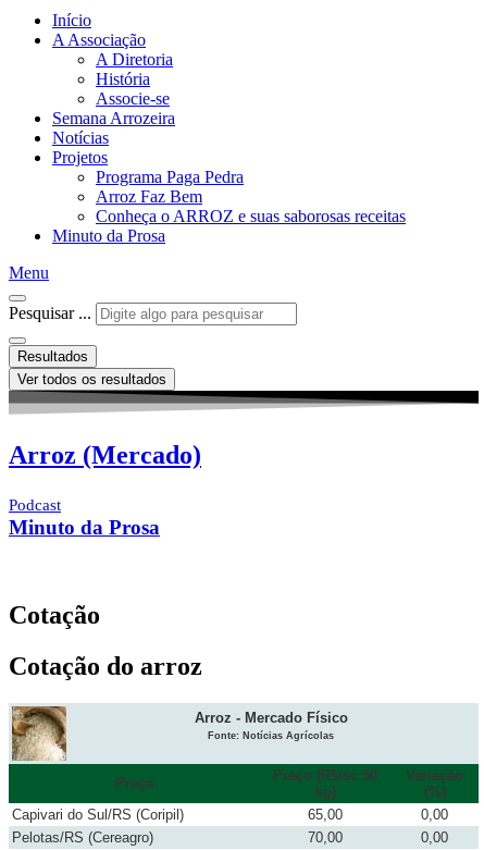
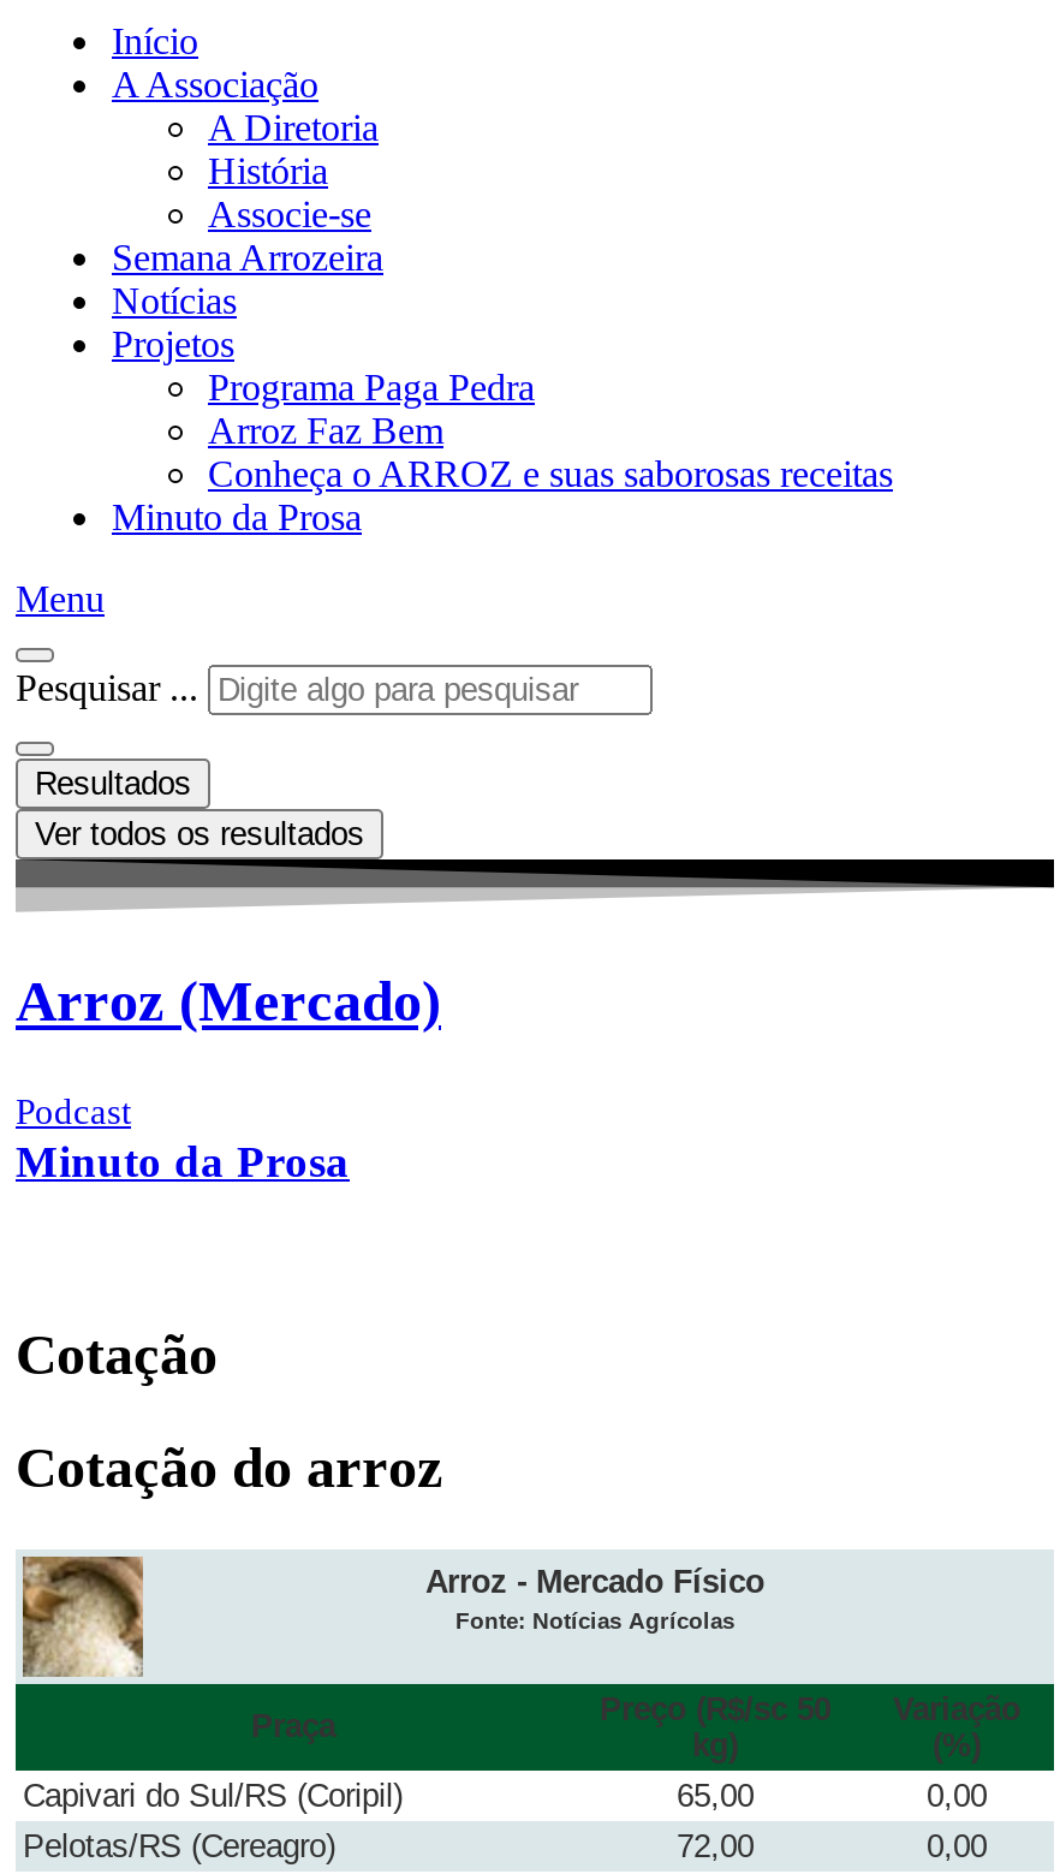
[308,829,343,846] 70,00 -> [677,1828,754,1864] 72,00

